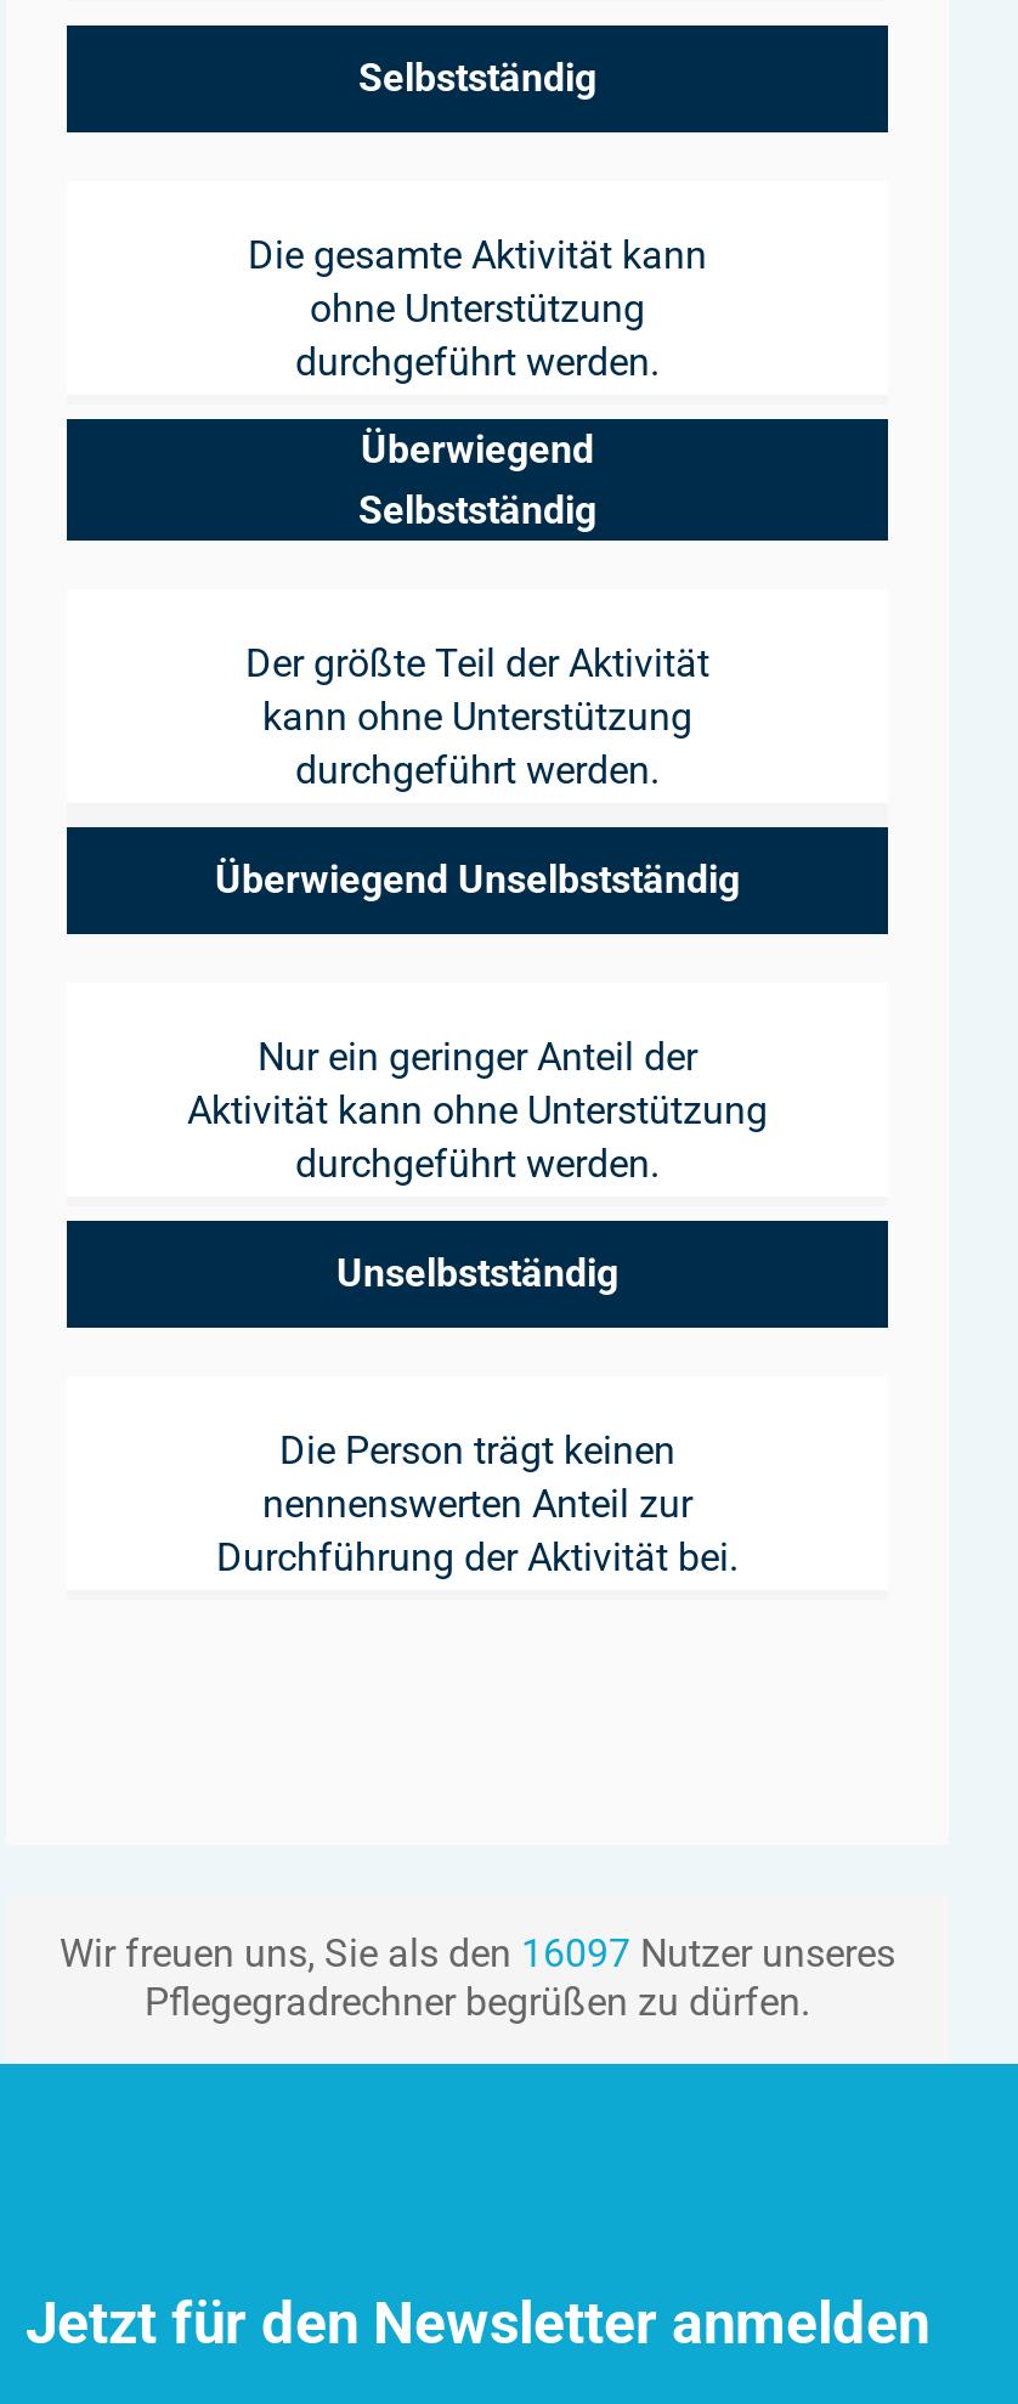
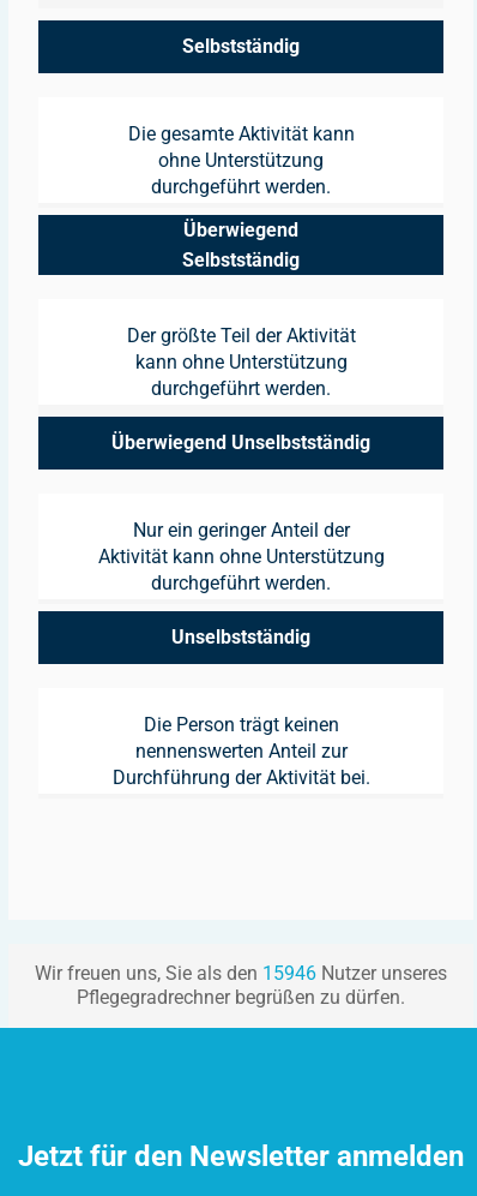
[60,1930,895,1976] Wir freuen uns, Sie als den 16097 Nutzer unseres -> [35,962,447,985] Wir freuen uns, Sie als den 15946 Nutzer unseres

